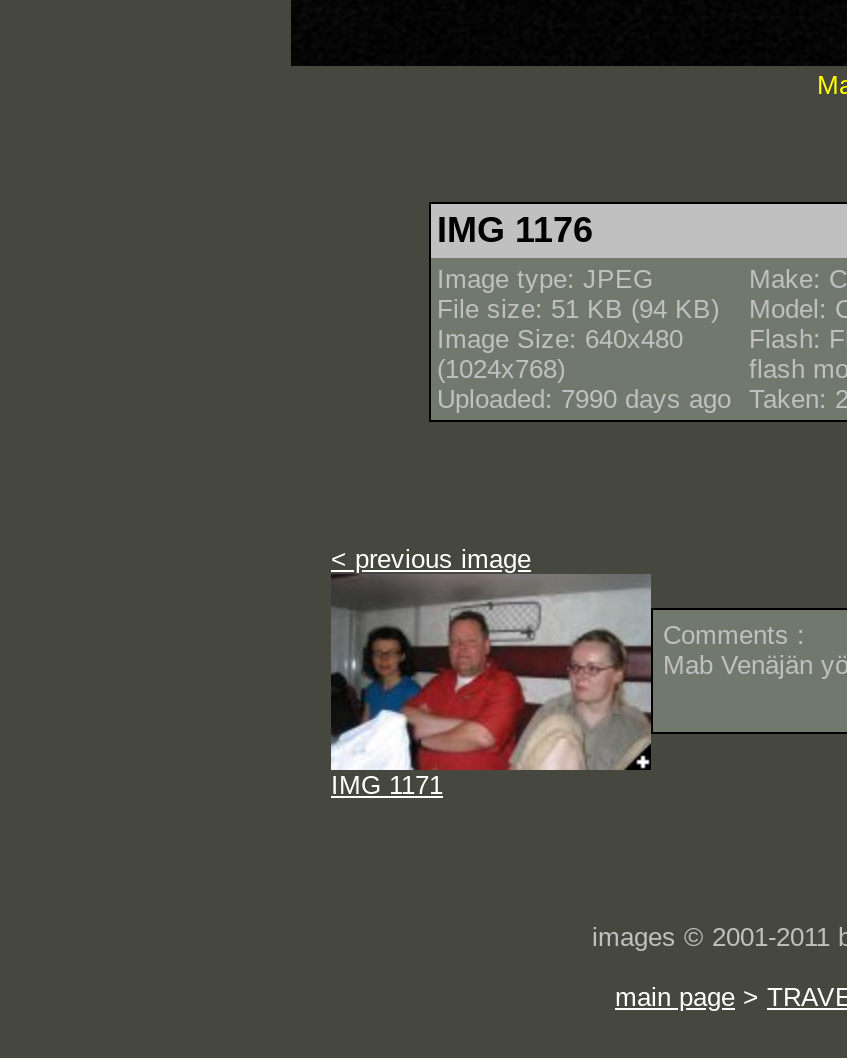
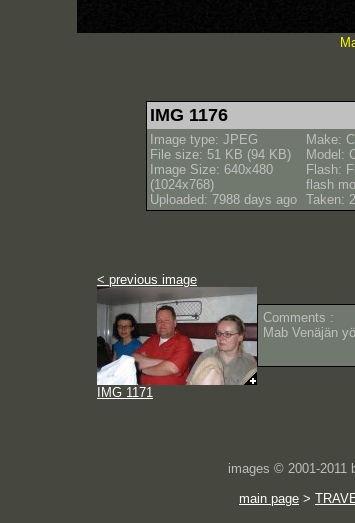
[437,384,731,414] Uploaded: 7990 days ago -> [150,192,297,207] Uploaded: 7988 days ago

